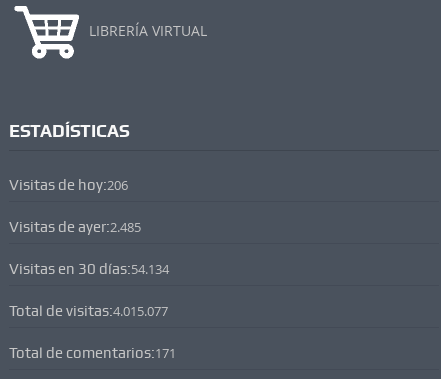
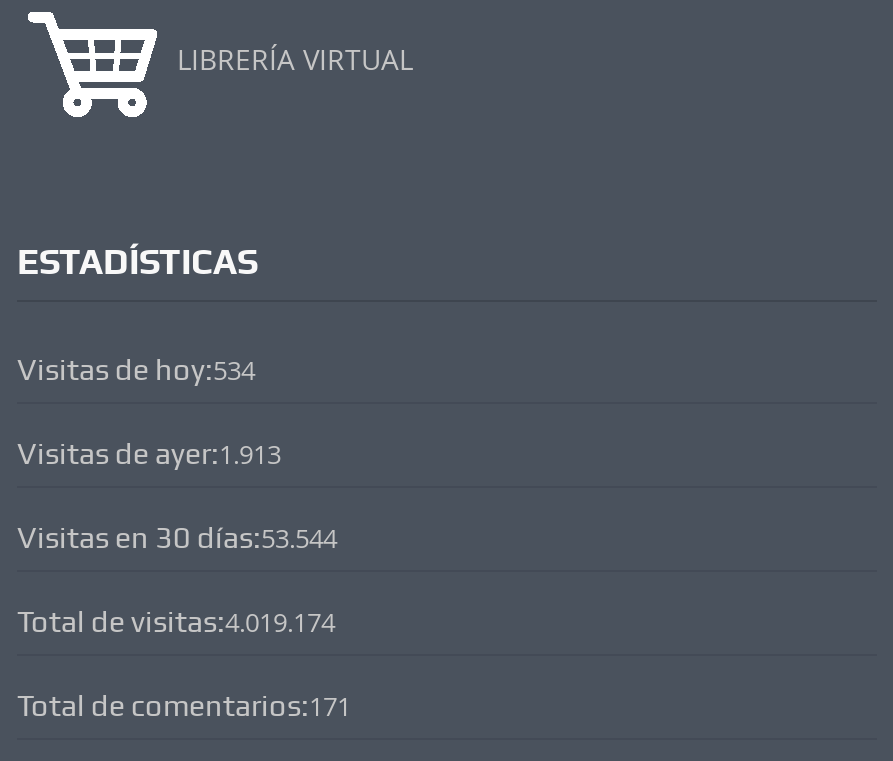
[32,13,76,59] [image] -> [33,9,151,119] [image]
[9,176,128,194] Visitas de hoy:206 -> [17,352,255,388] Visitas de hoy:534
[9,218,141,236] Visitas de ayer:2.485 -> [17,436,281,472] Visitas de ayer:1.913
[9,260,169,278] Visitas en 30 días:54.134 -> [17,520,337,556] Visitas en 30 días:53.544
[9,302,168,320] Total de visitas:4.015.077 -> [17,604,335,640] Total de visitas:4.019.174

